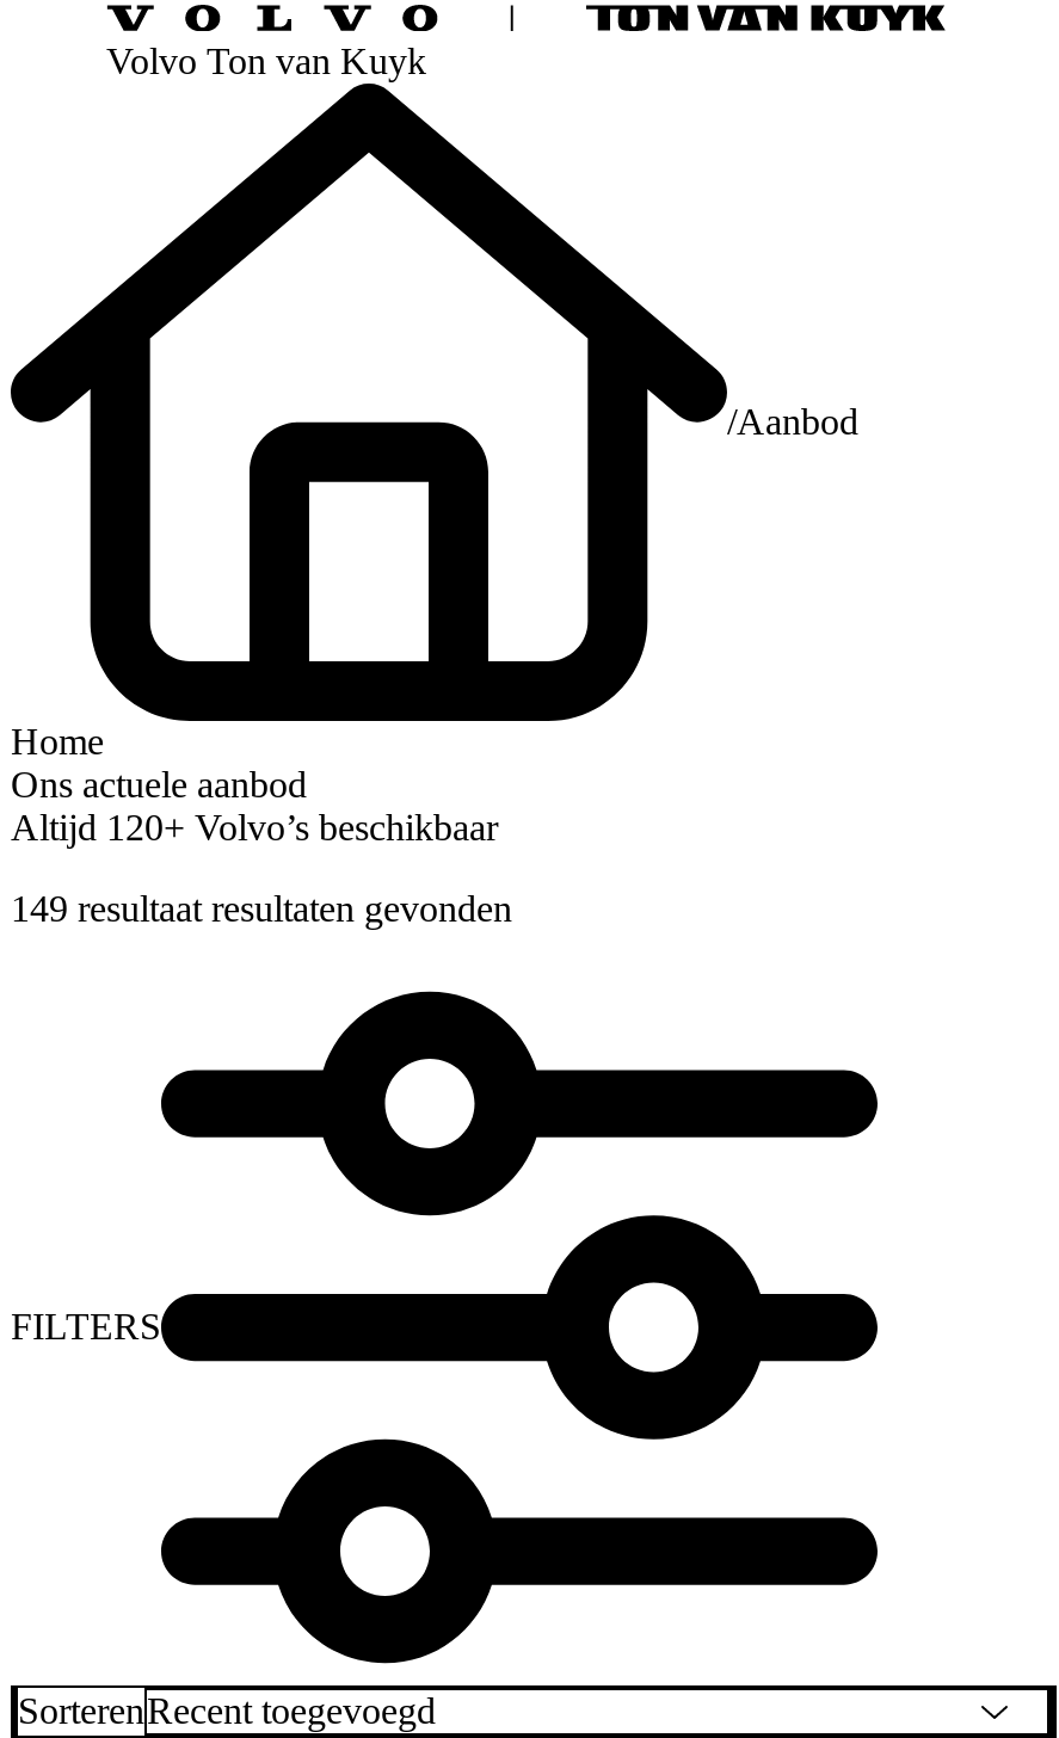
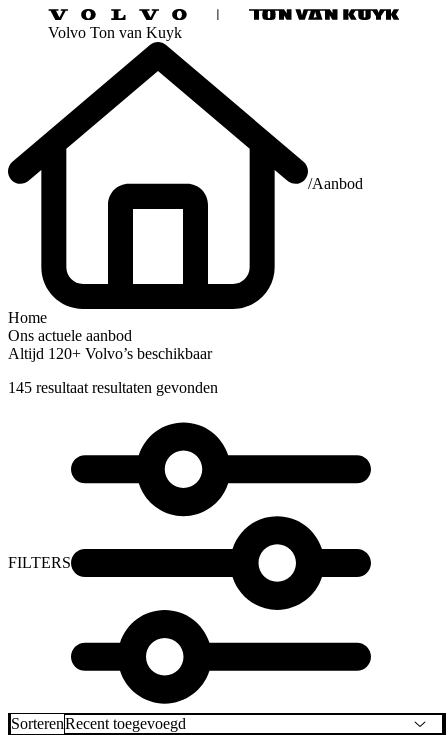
[11,887,512,928] 149 resultaat resultaten gevonden -> [8,379,218,396] 145 resultaat resultaten gevonden

